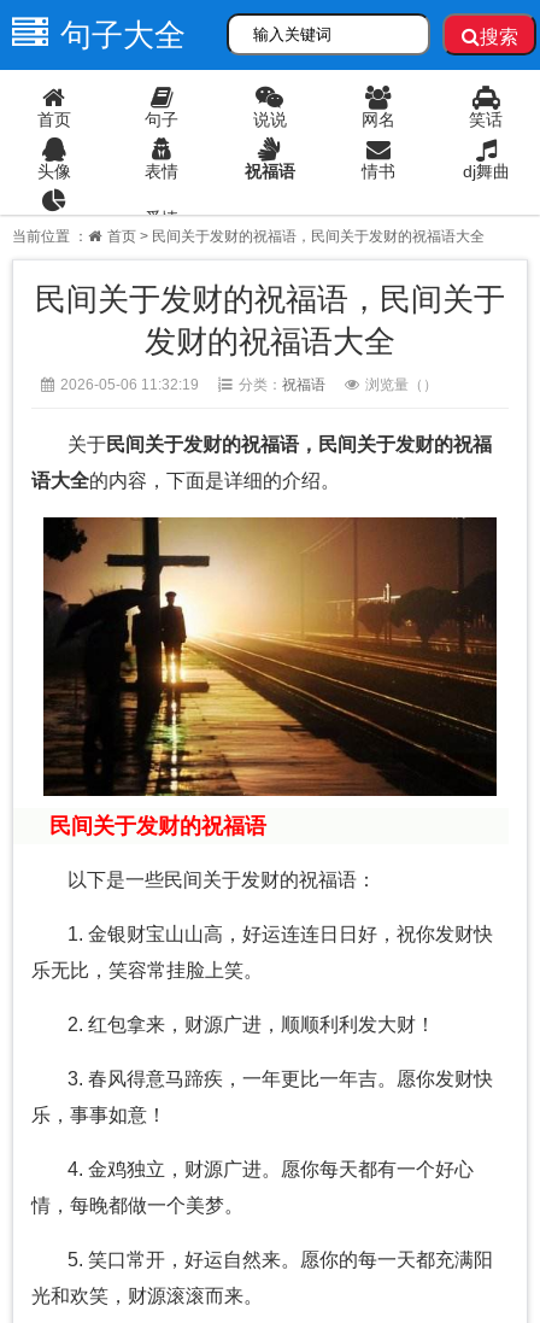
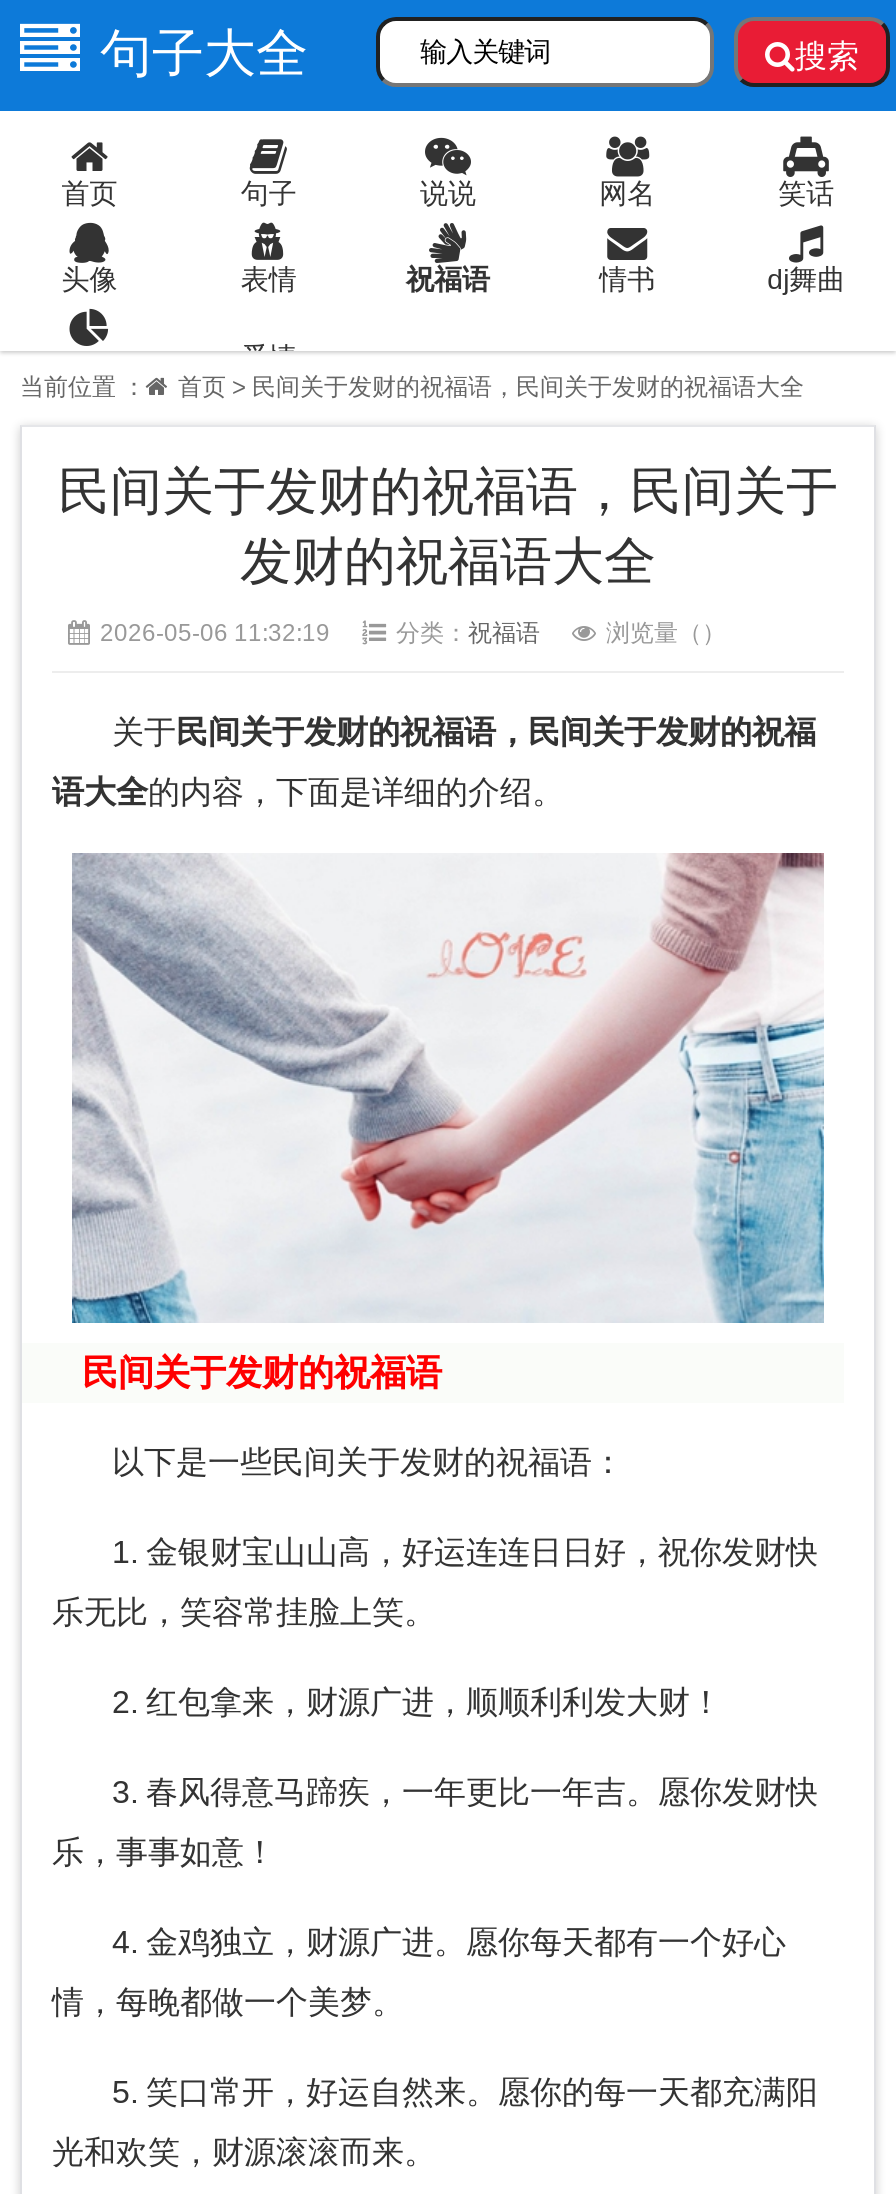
[42,516,498,797] [image] -> [70,851,826,1325] [image]

